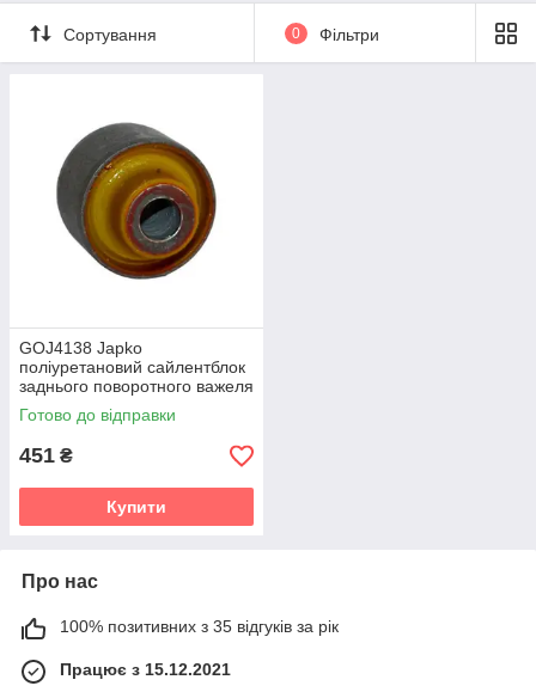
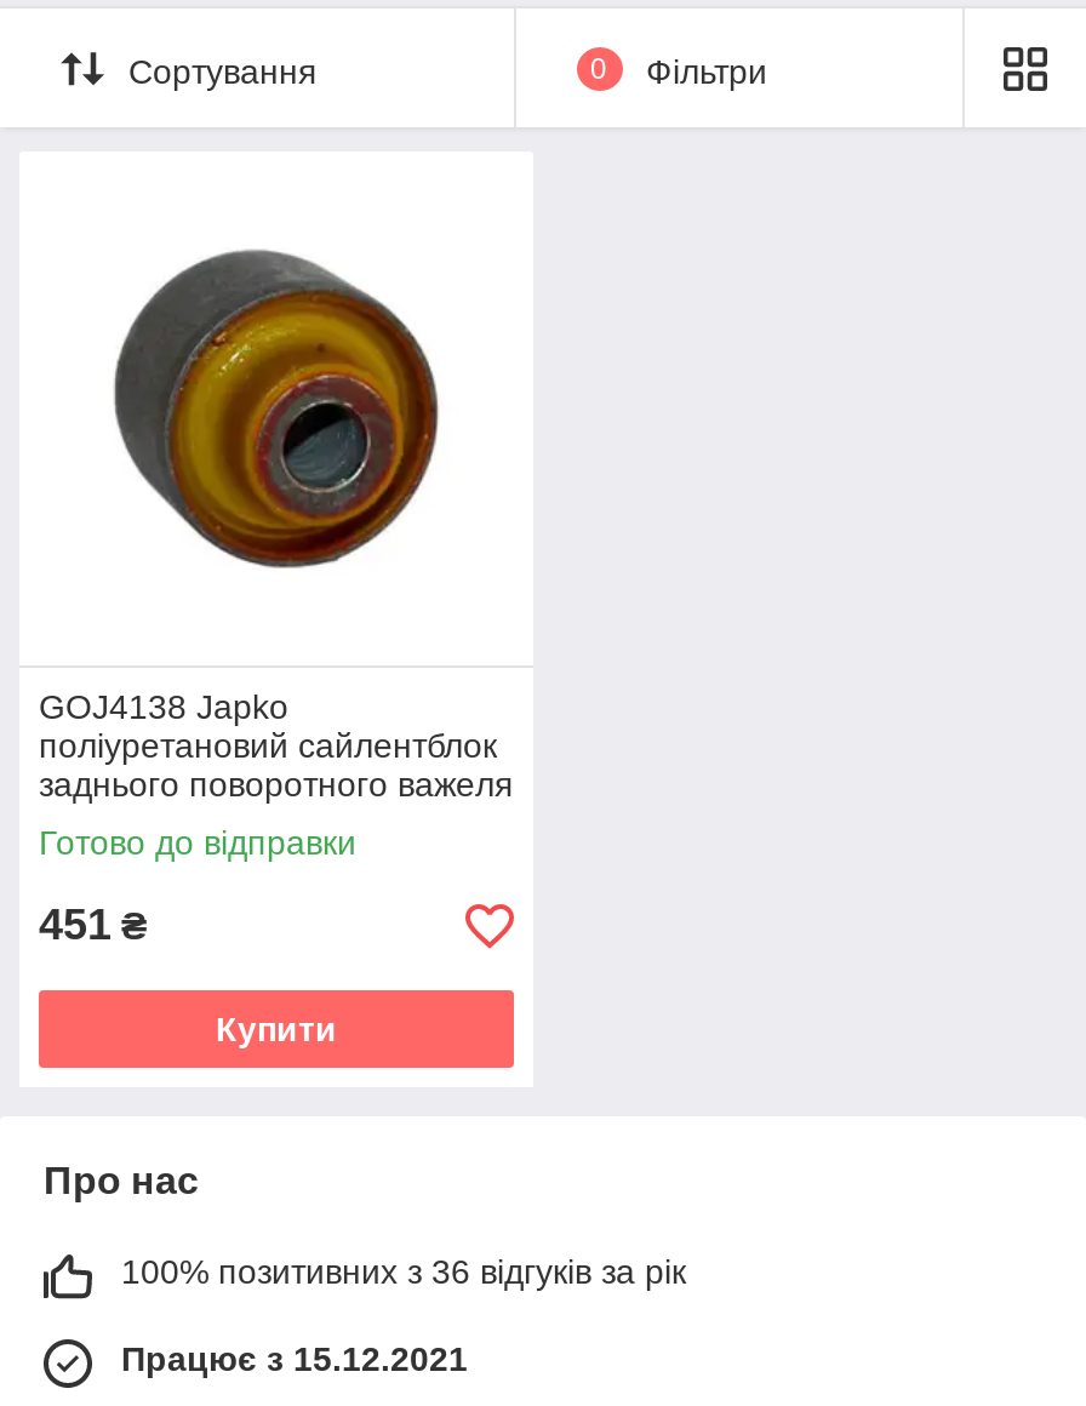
[60,617,339,636] 100% позитивних з 35 відгуків за рік -> [121,1252,686,1291] 100% позитивних з 36 відгуків за рік

